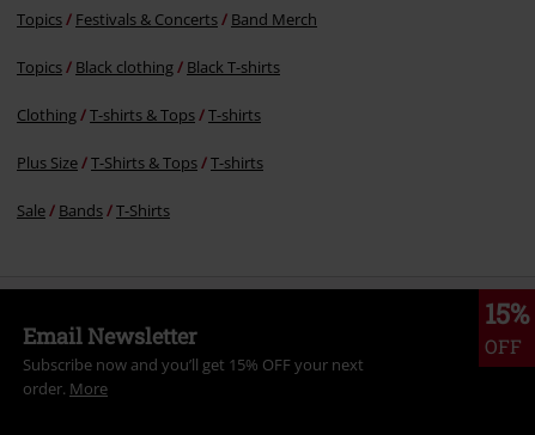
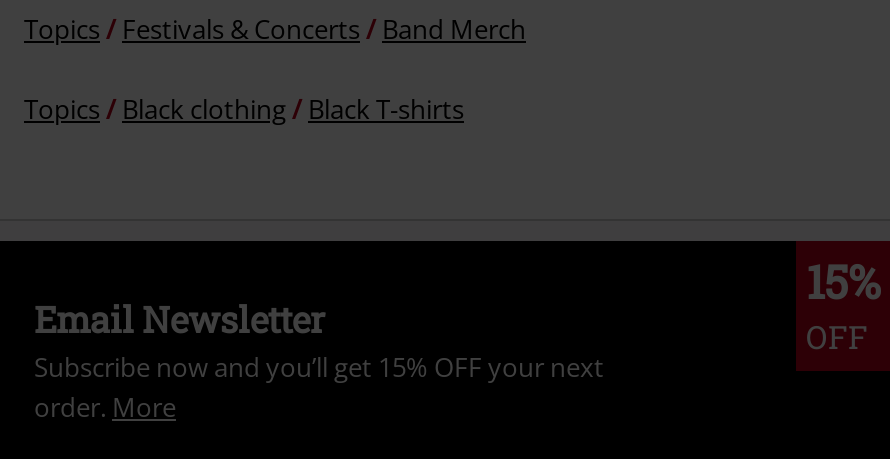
[17,104,263,221] Clothing | T-shirts & Tops | T-shirts | Plus Size | T-Shirts & Tops | T-shirts | Sale | Bands | T-Shirts -> none

